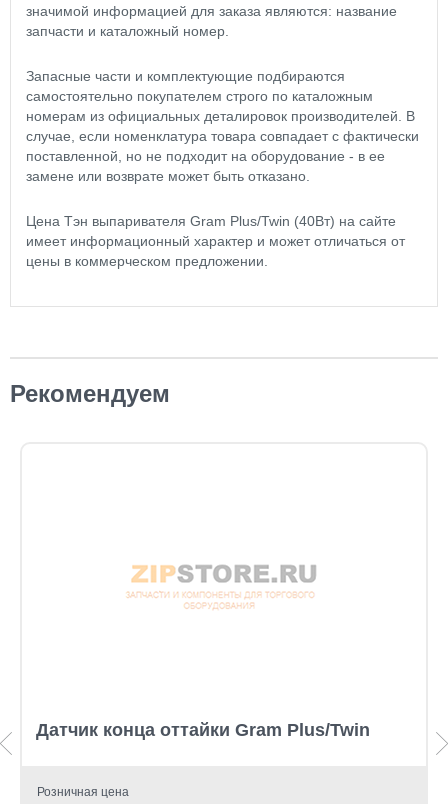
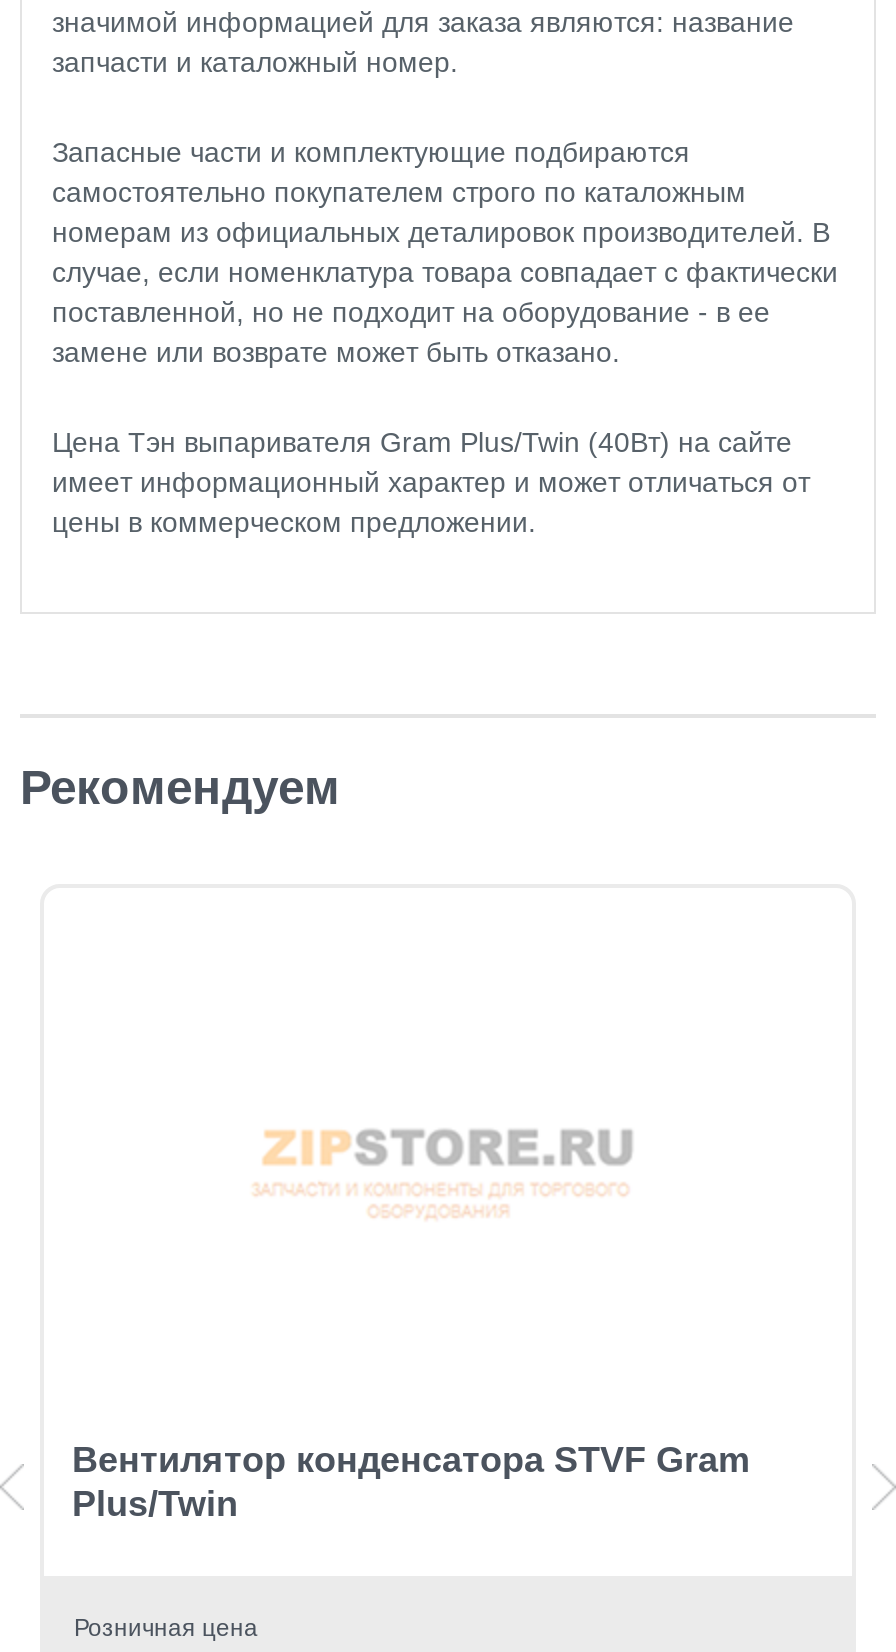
[36,720,370,740] Датчик конца оттайки Gram Plus/Twin -> [72,1440,750,1524] Вентилятор конденсатора STVF Gram | Plus/Twin

